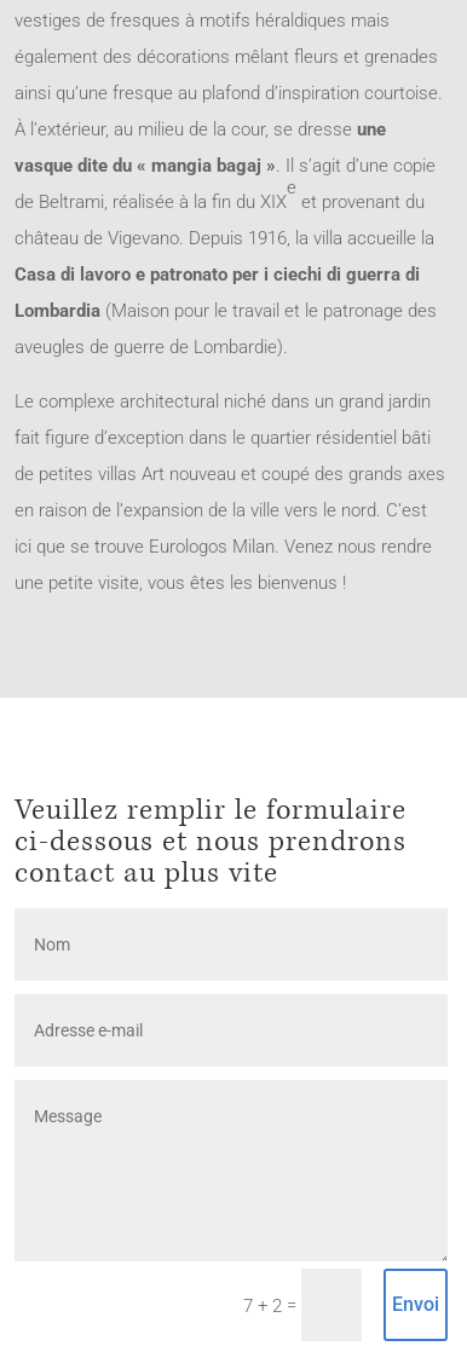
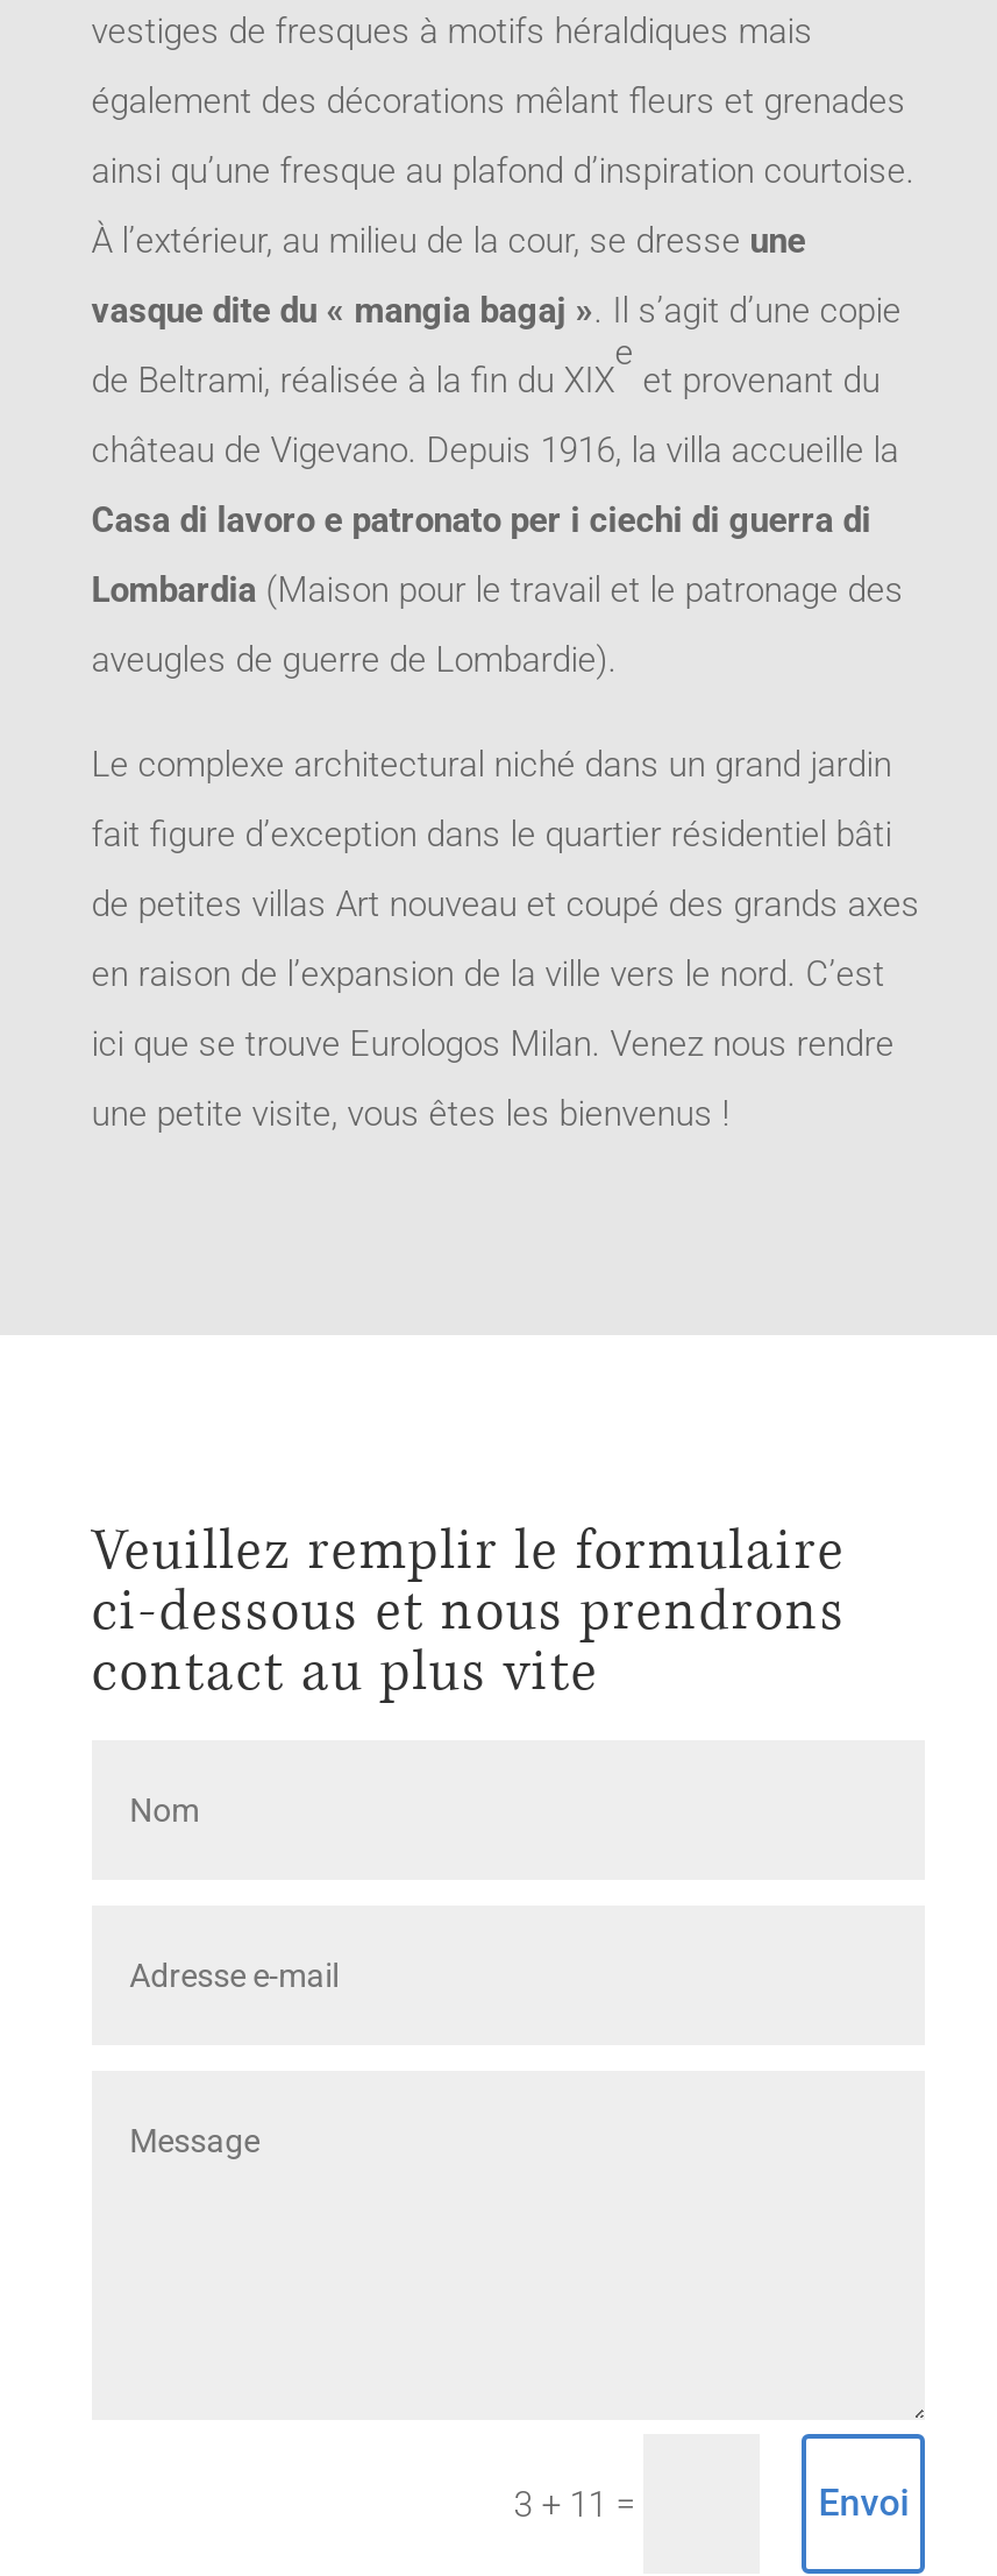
[243,1294,301,1316] 7 + 2 = -> [514,2483,644,2526] 3 + 11 =

